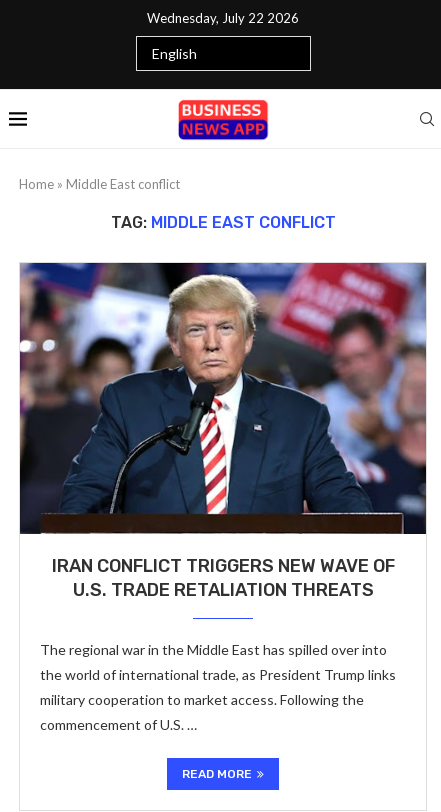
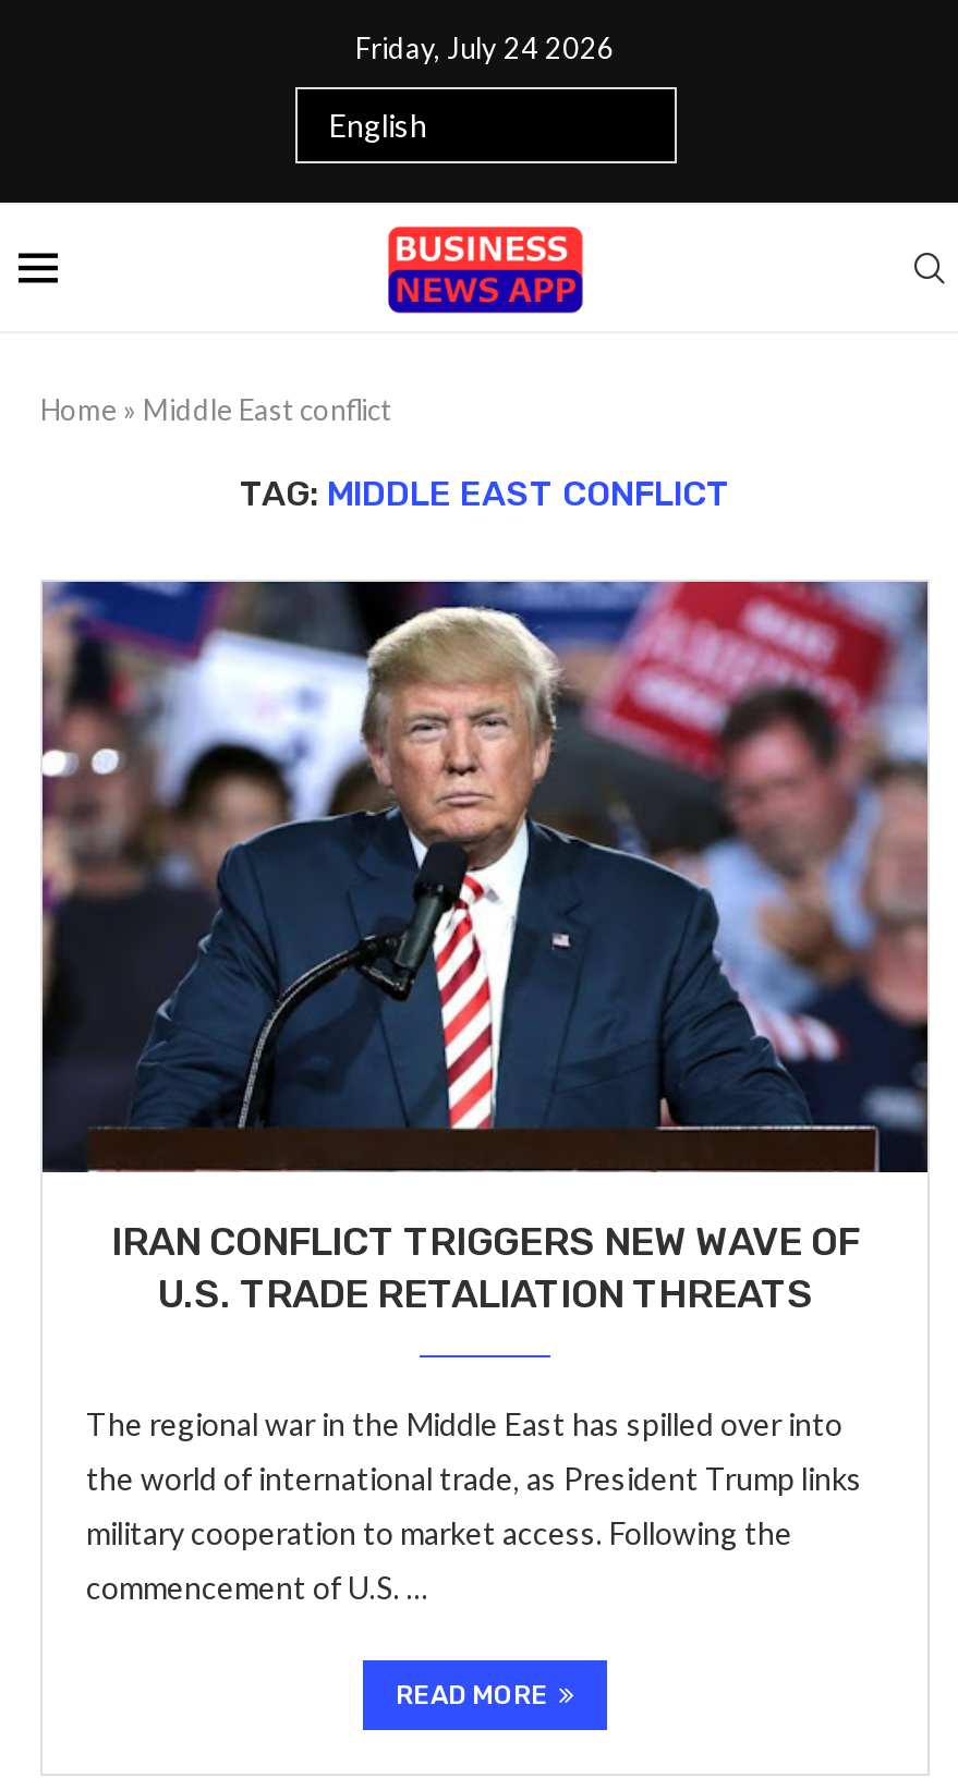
[147,10,299,26] Wednesday, July 22 2026 -> [355,31,615,65] Friday, July 24 2026

